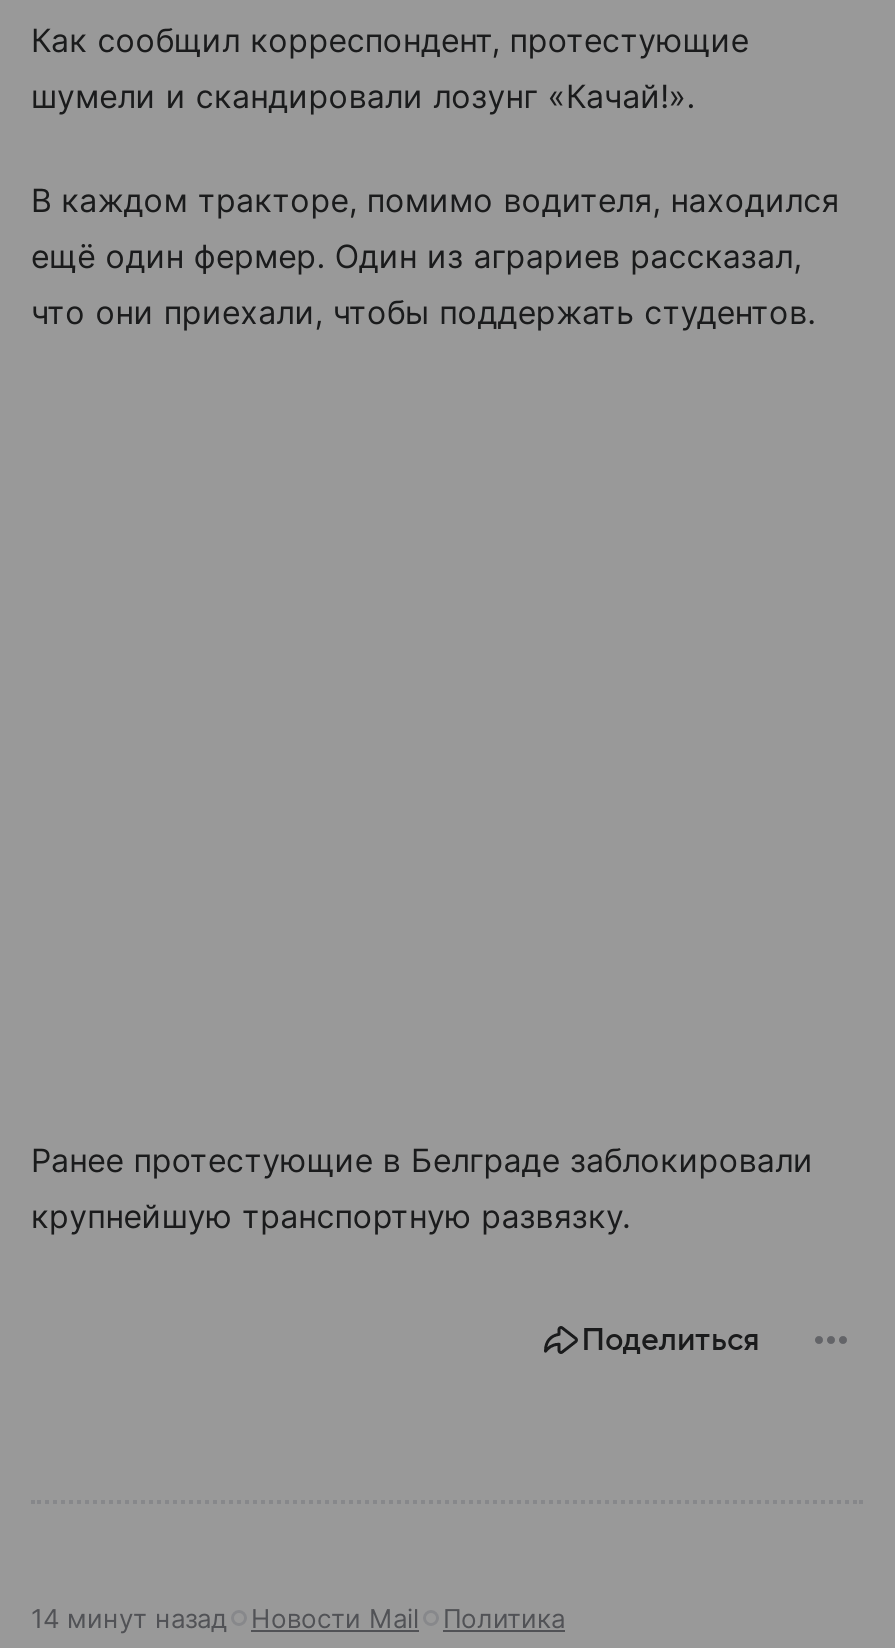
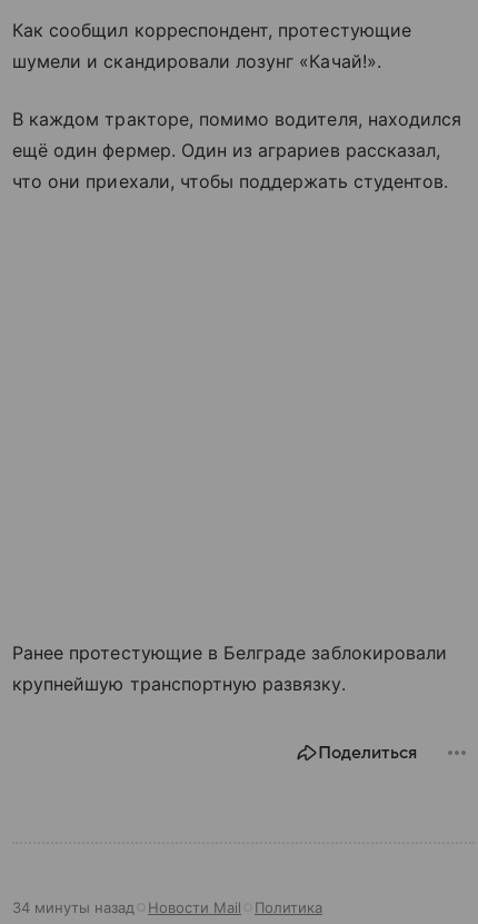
[31,1601,565,1633] 14 минут назад Новости Mail Политика -> [12,898,322,916] 34 минуты назад Новости Mail Политика

